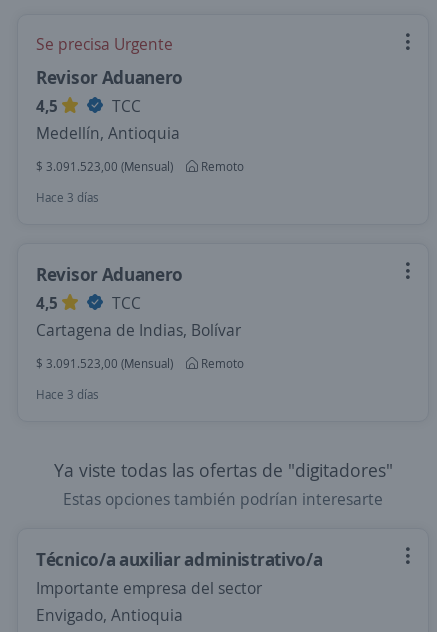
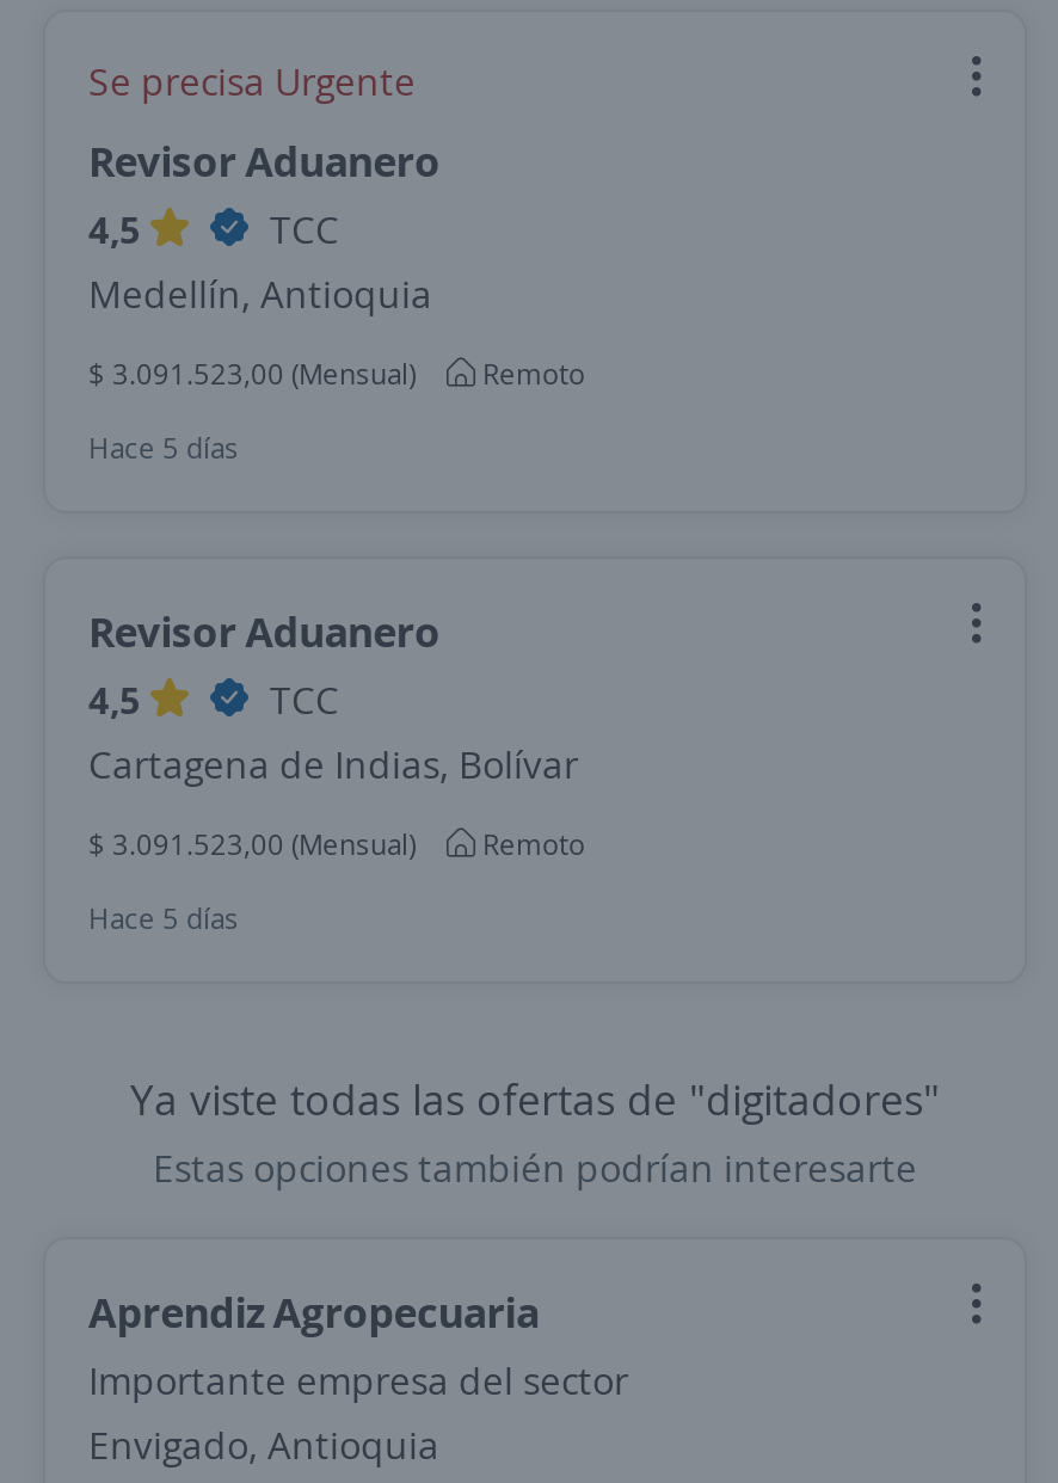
[36,189,99,206] Hace 3 días -> [88,427,239,468] Hace 5 días
[36,386,99,403] Hace 3 días -> [88,898,239,939] Hace 5 días
[36,547,322,571] Técnico/a auxiliar administrativo/a -> [88,1282,539,1340] Aprendiz Agropecuaria

